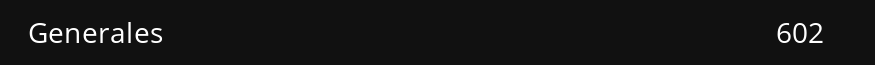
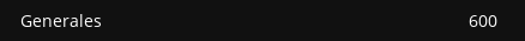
[776,12,824,50] 602 -> [469,9,497,31] 600

